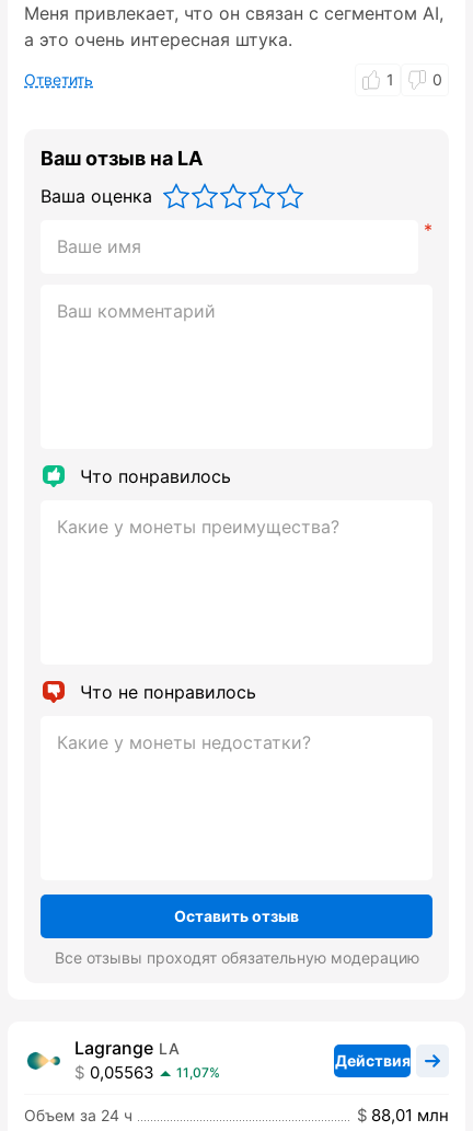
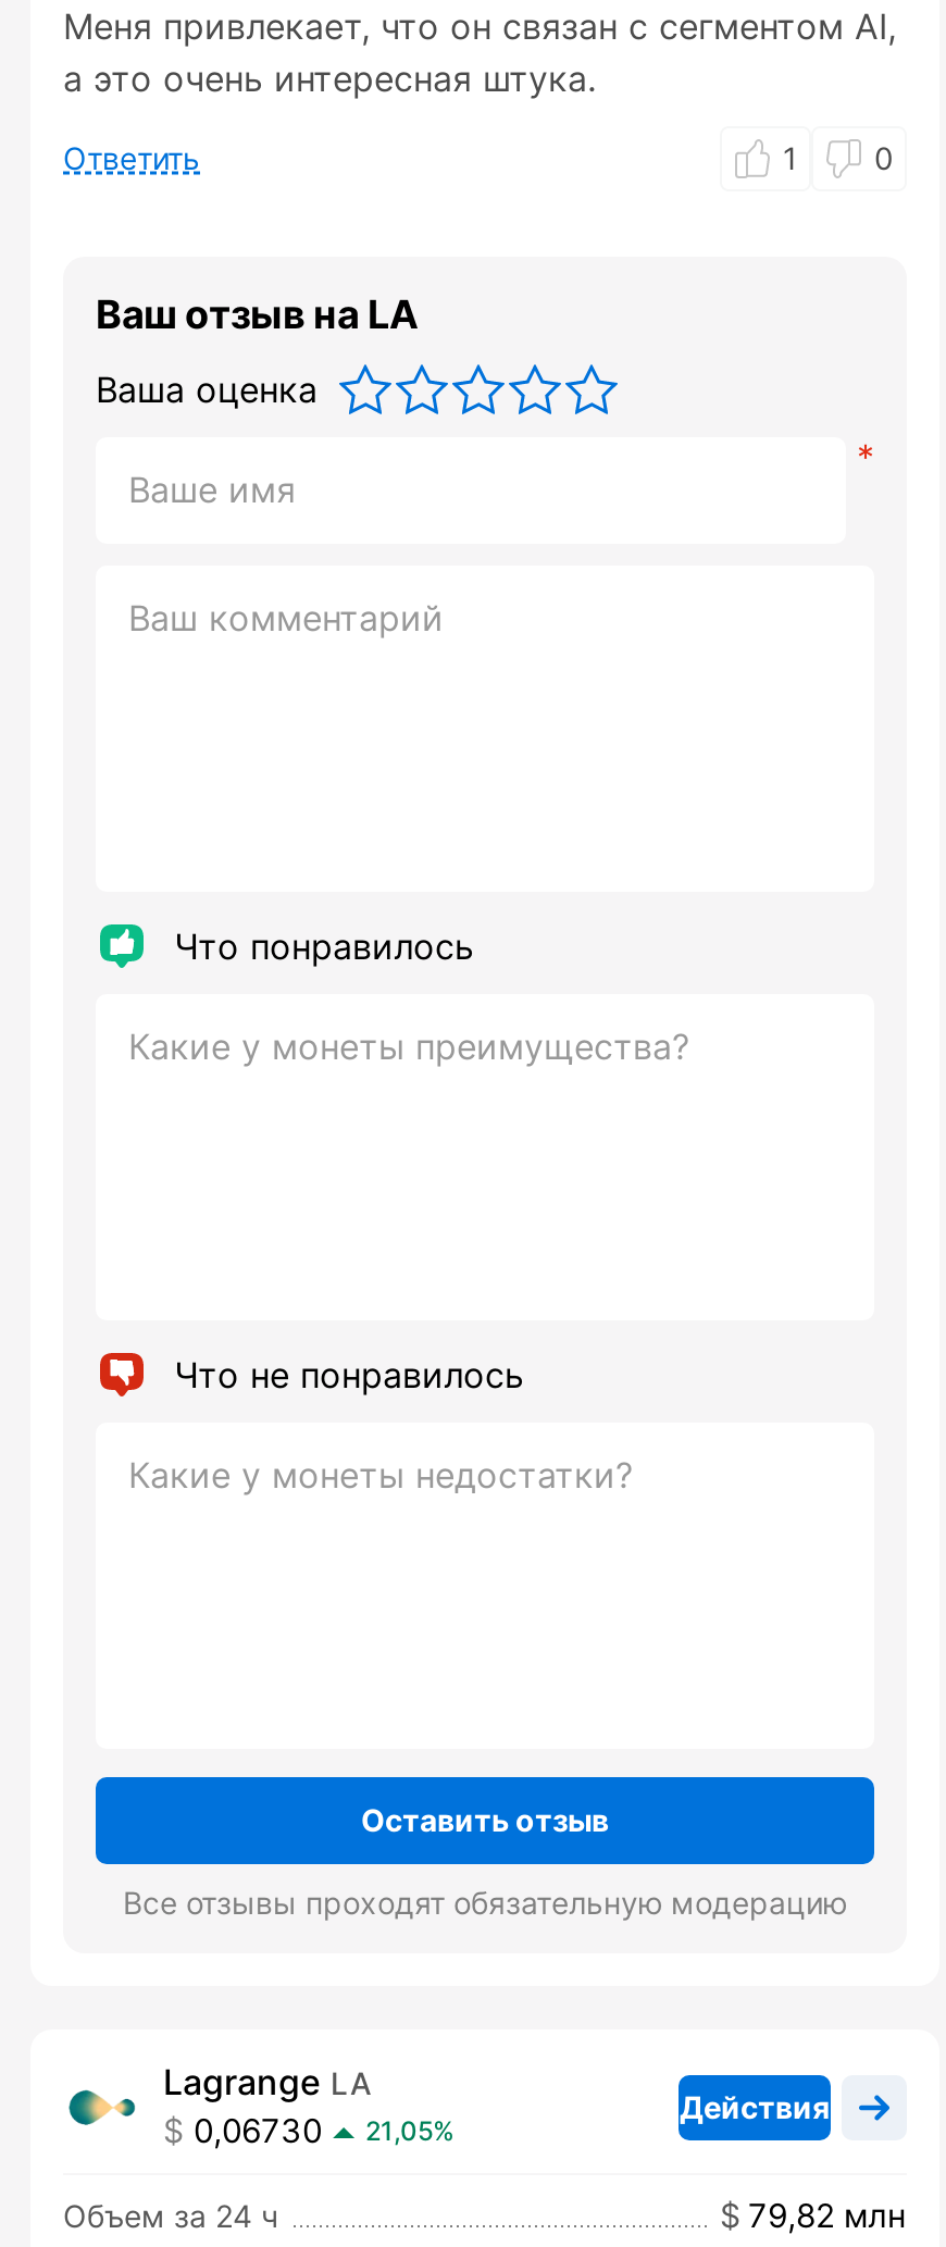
[85,1062,154,1083] 0,05563 -> [185,2111,322,2152] 0,06730
[176,1065,220,1081] 11,07% -> [365,2115,455,2148] 21,05%
[371,1105,449,1126] 88,01 млн -> [748,2196,907,2237] 79,82 млн

